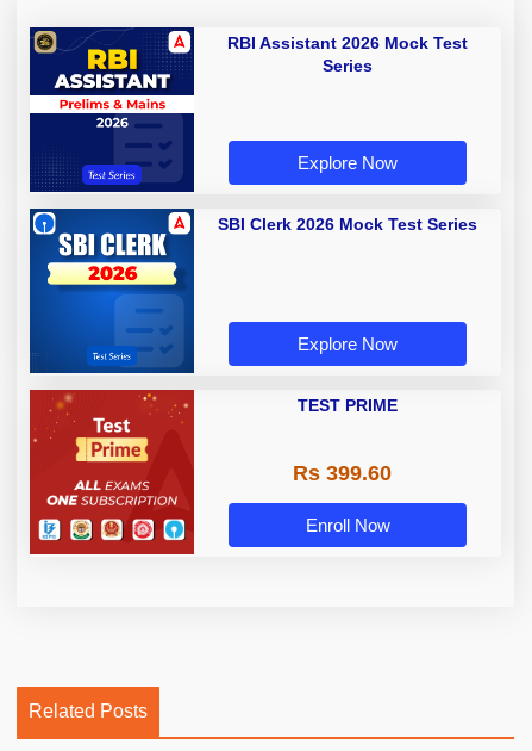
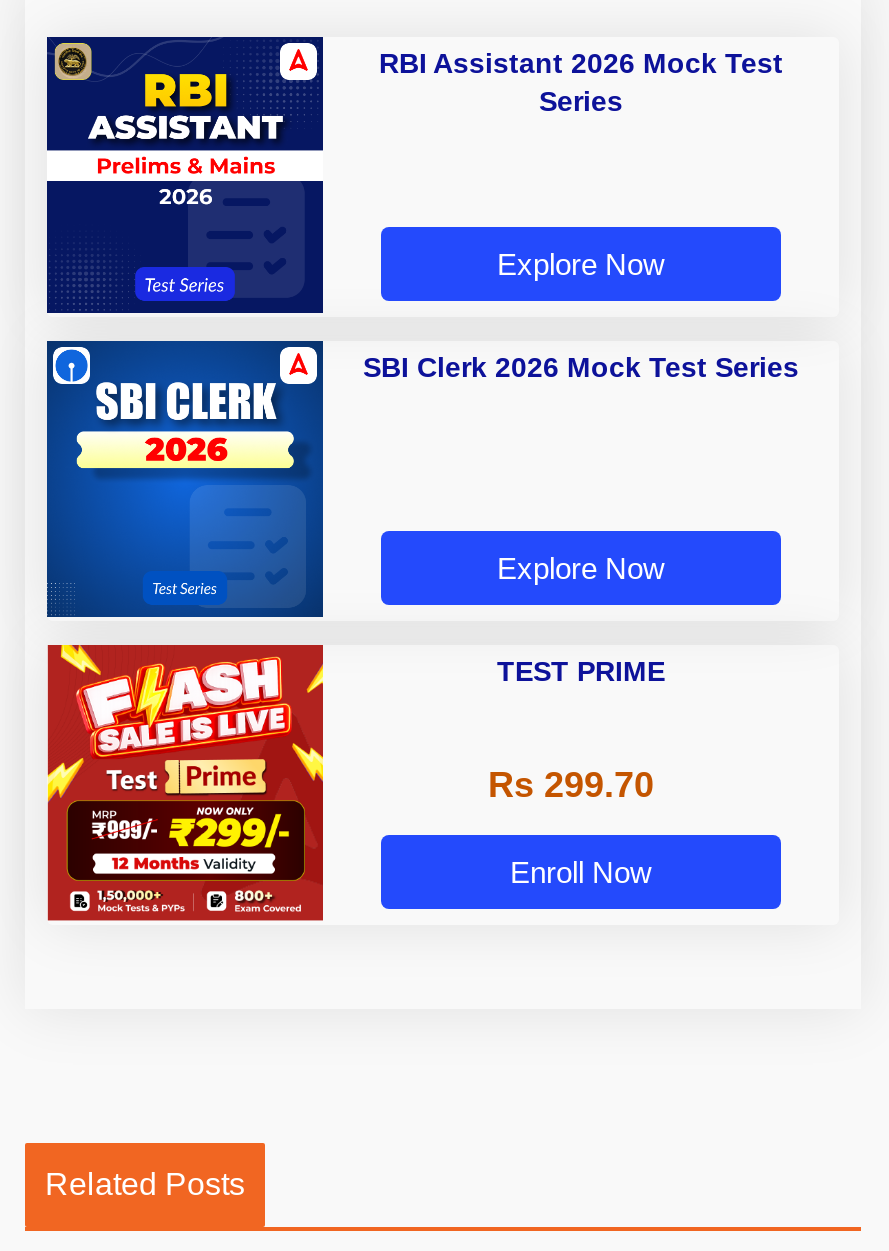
[29,389,195,548] [image] -> [45,643,325,915] [image]
[292,462,391,485] Rs 399.60 -> [488,765,654,805] Rs 299.70

